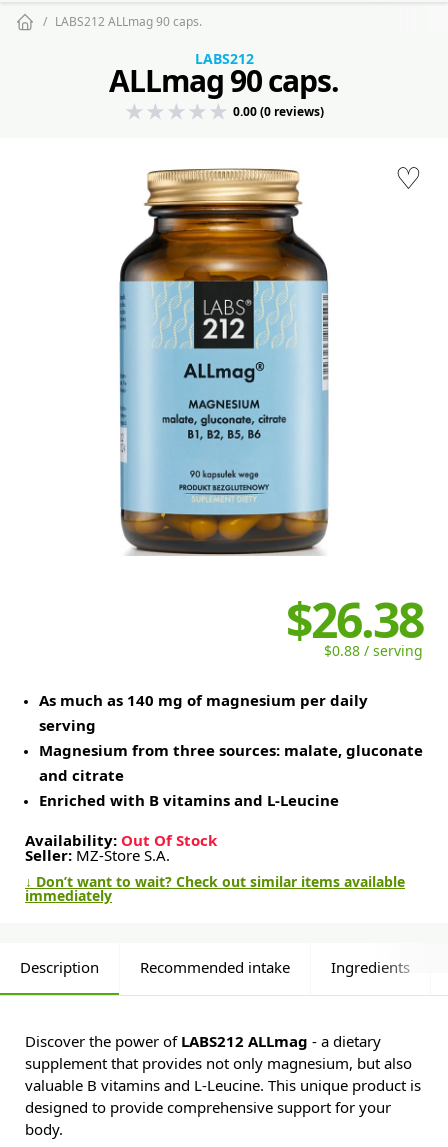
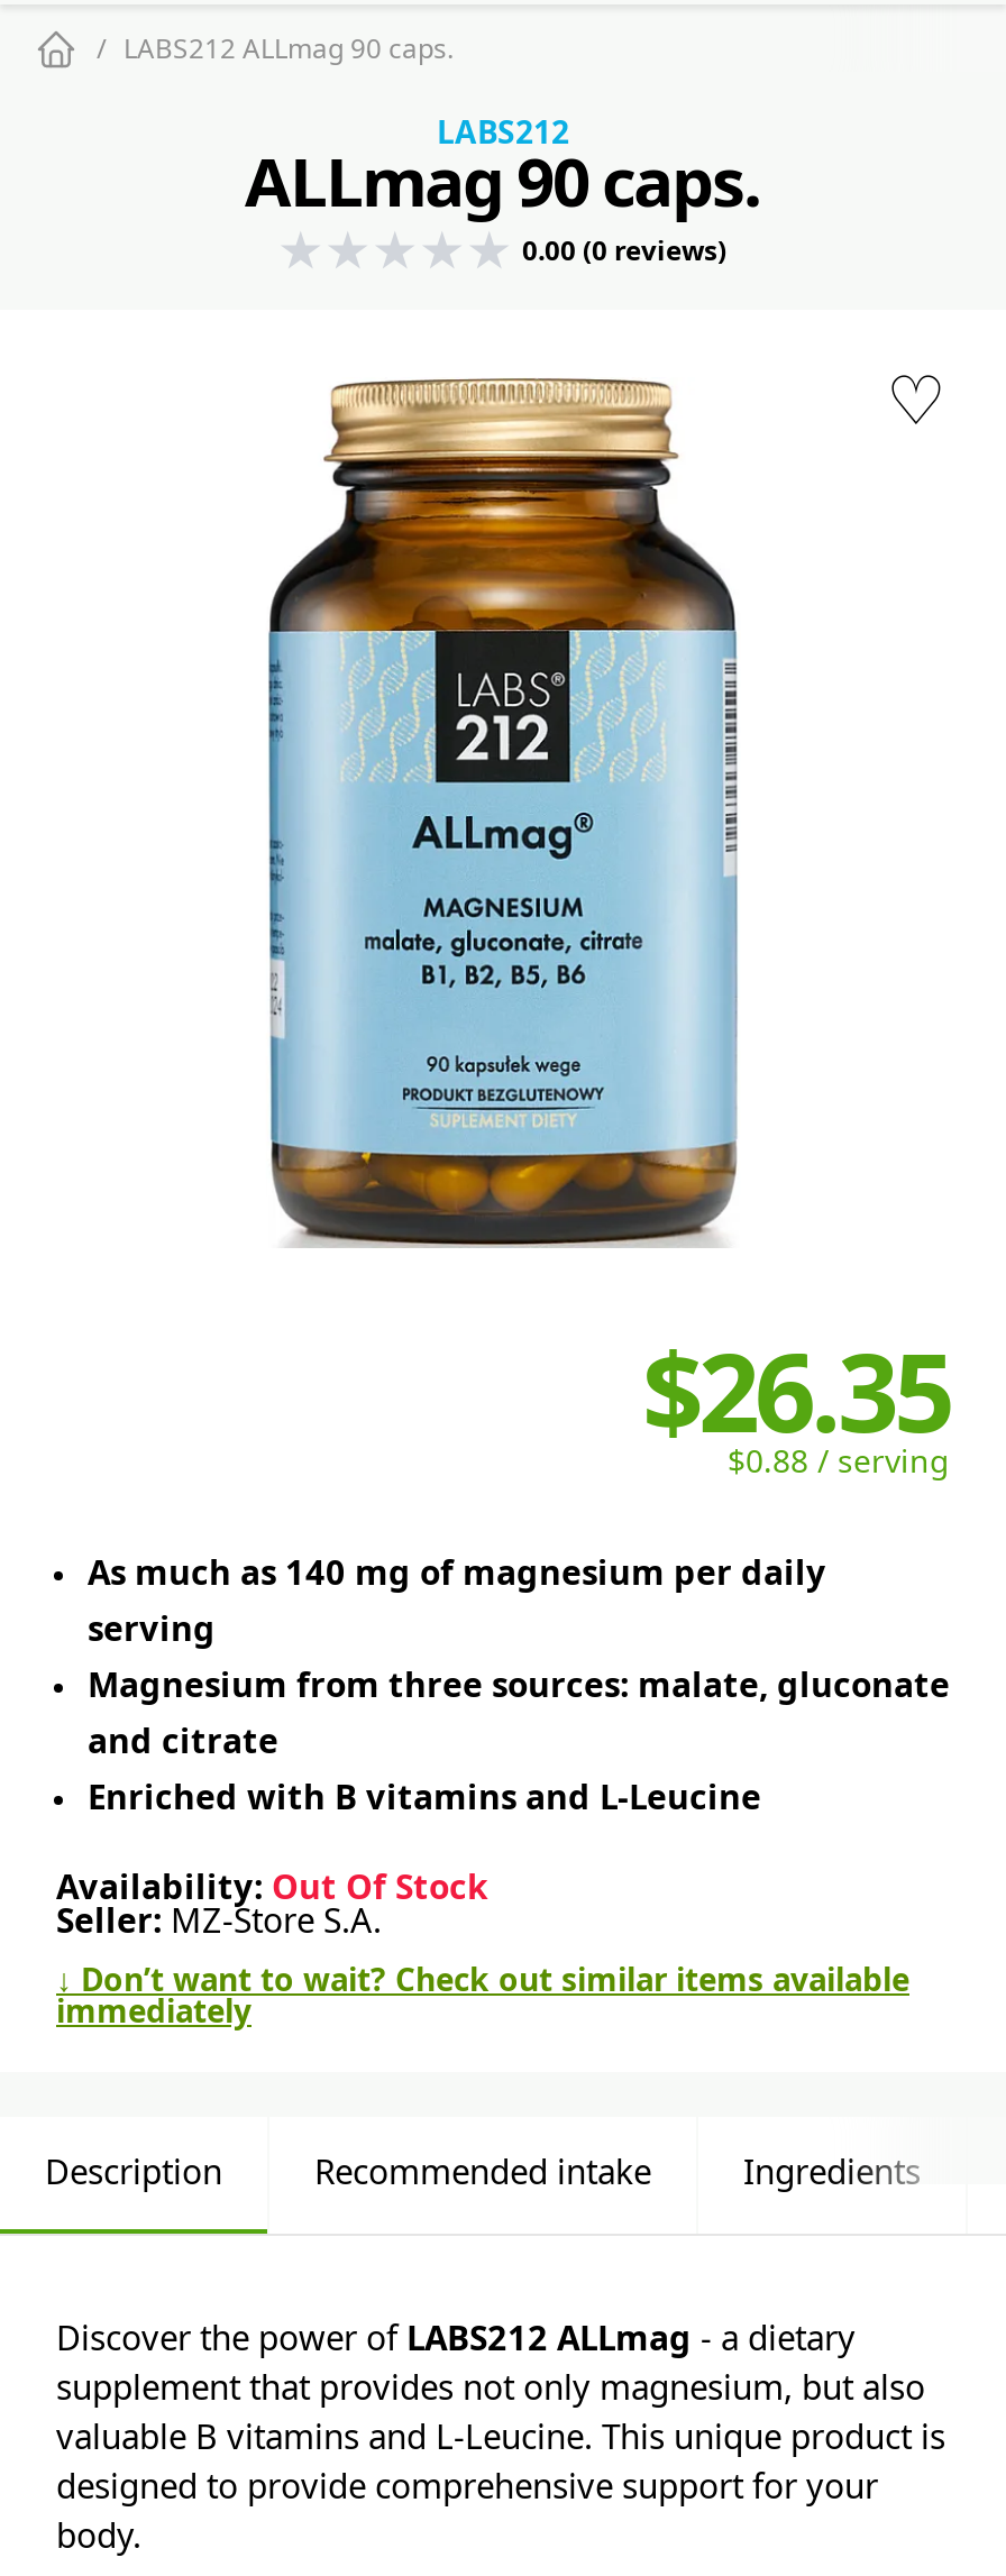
[286,596,423,644] $26.38 -> [642,1338,950,1446] $26.35

